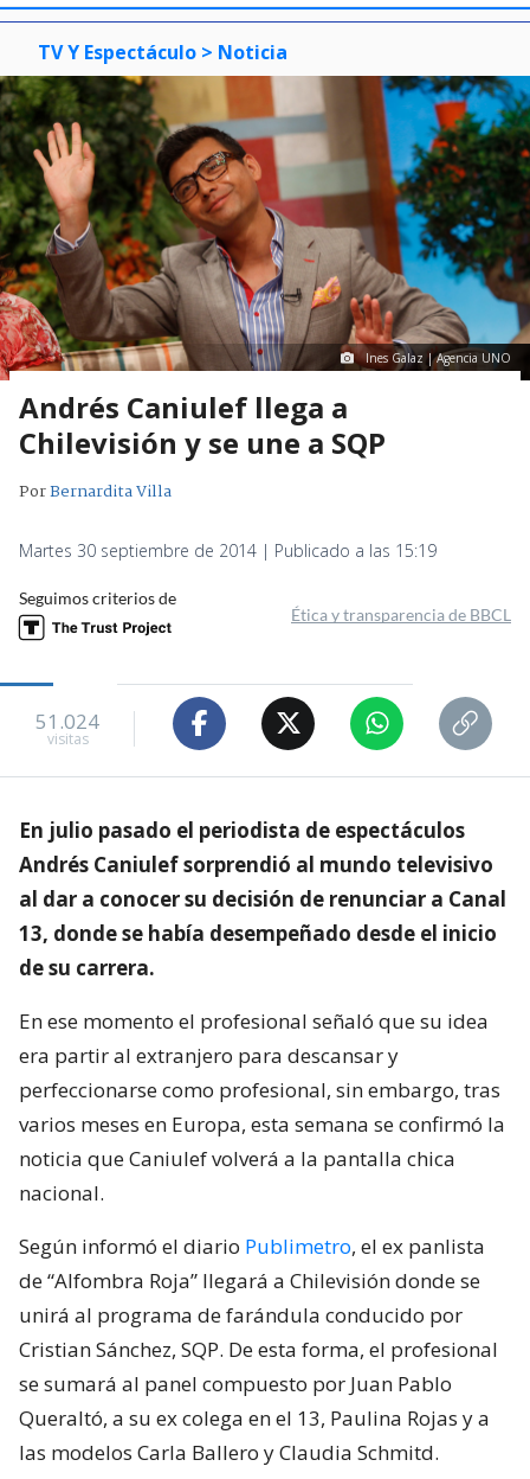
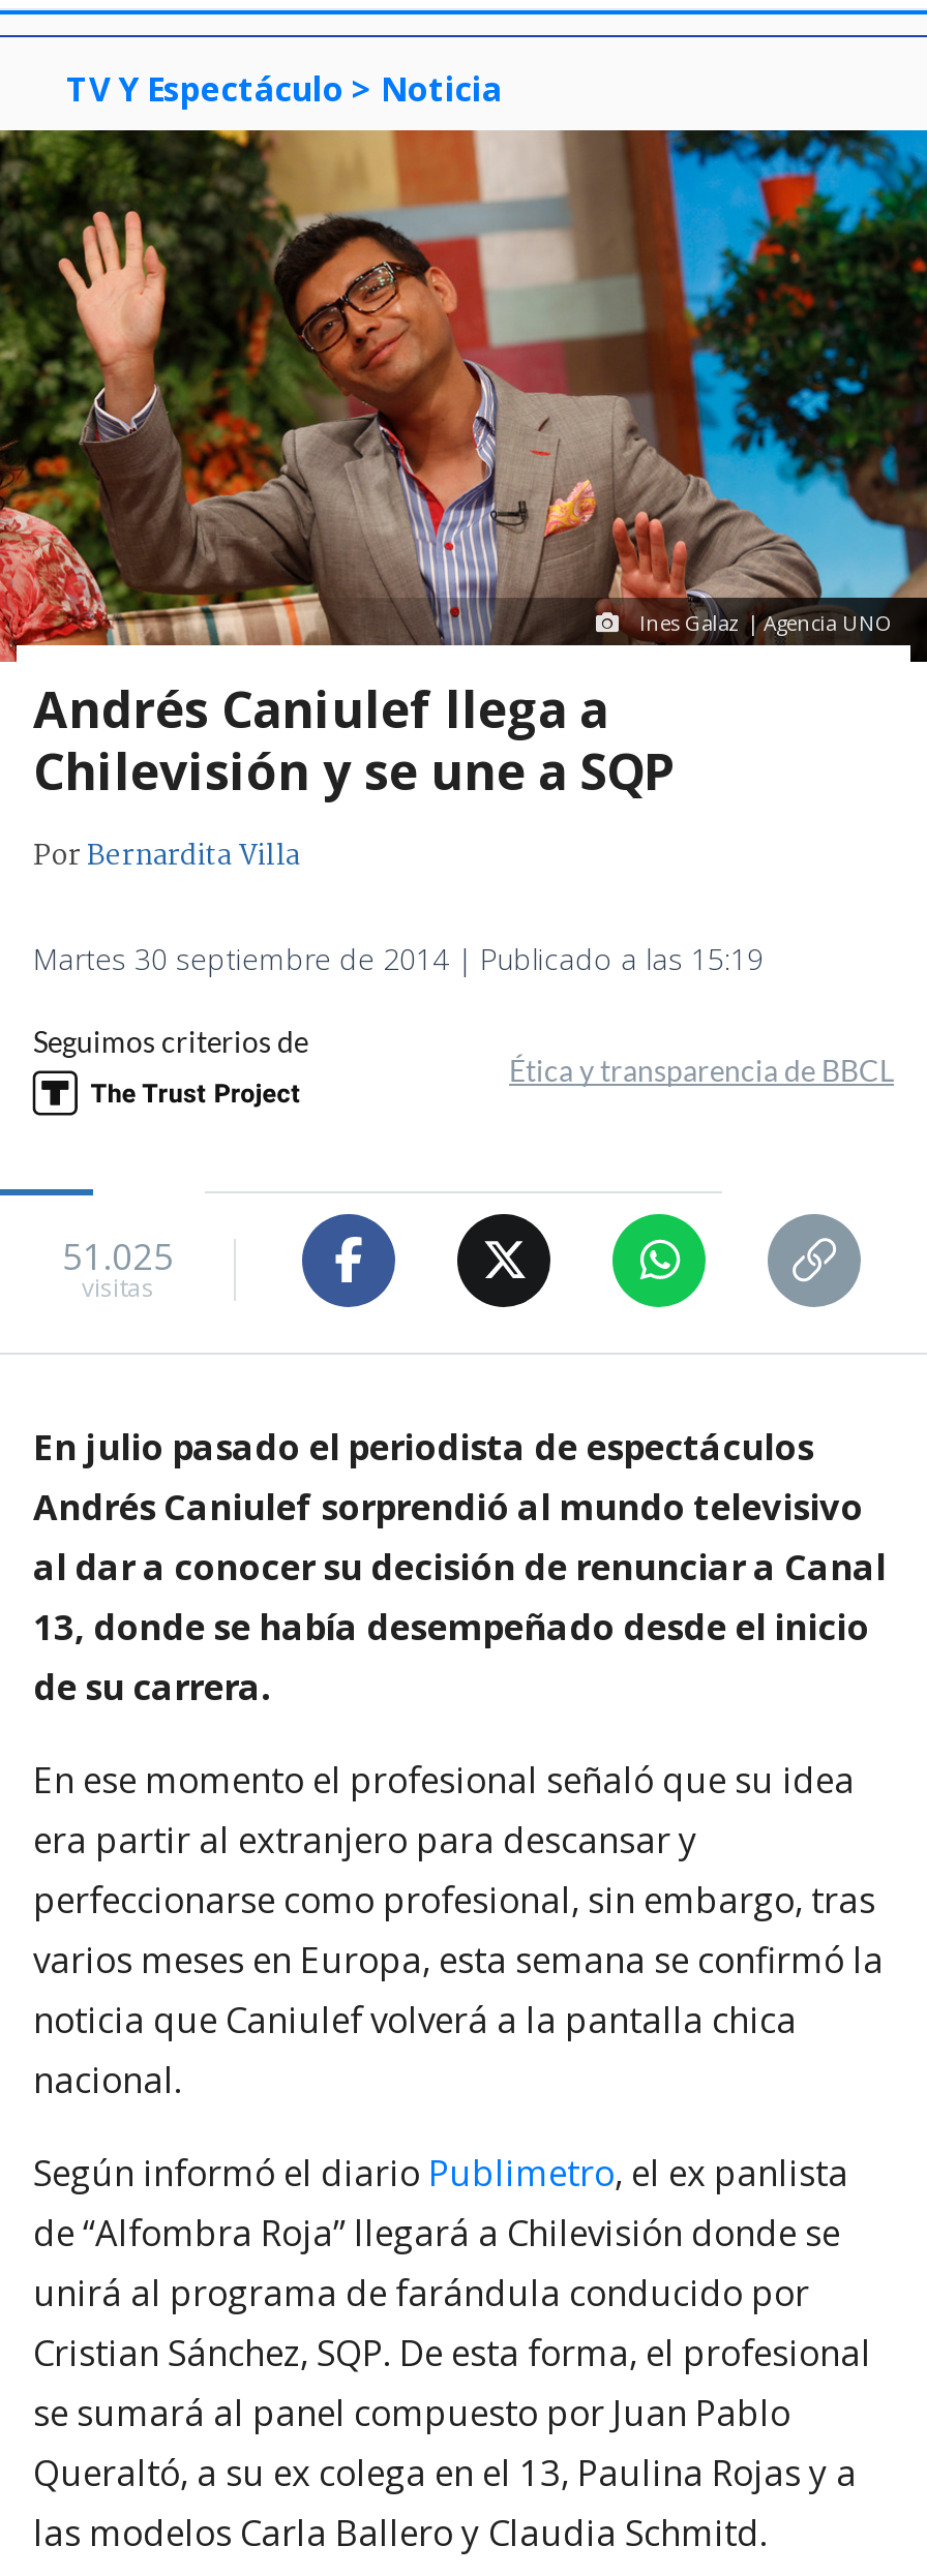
[35,708,99,735] 51.024 -> [62,1233,174,1281] 51.025

